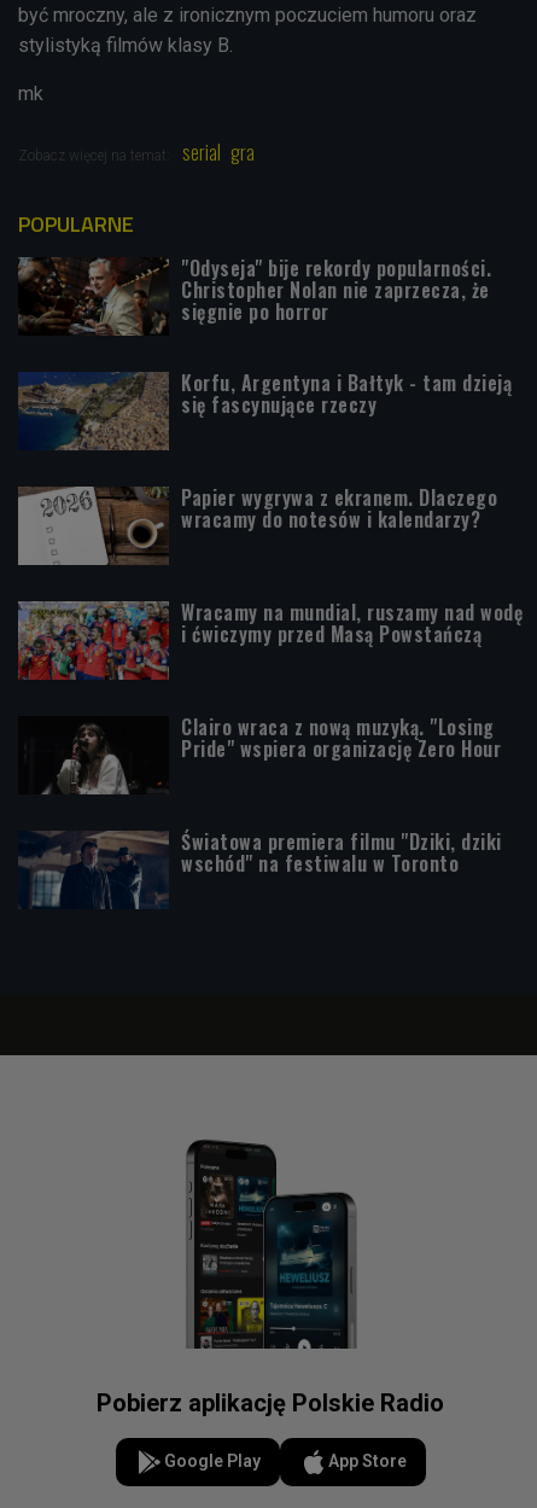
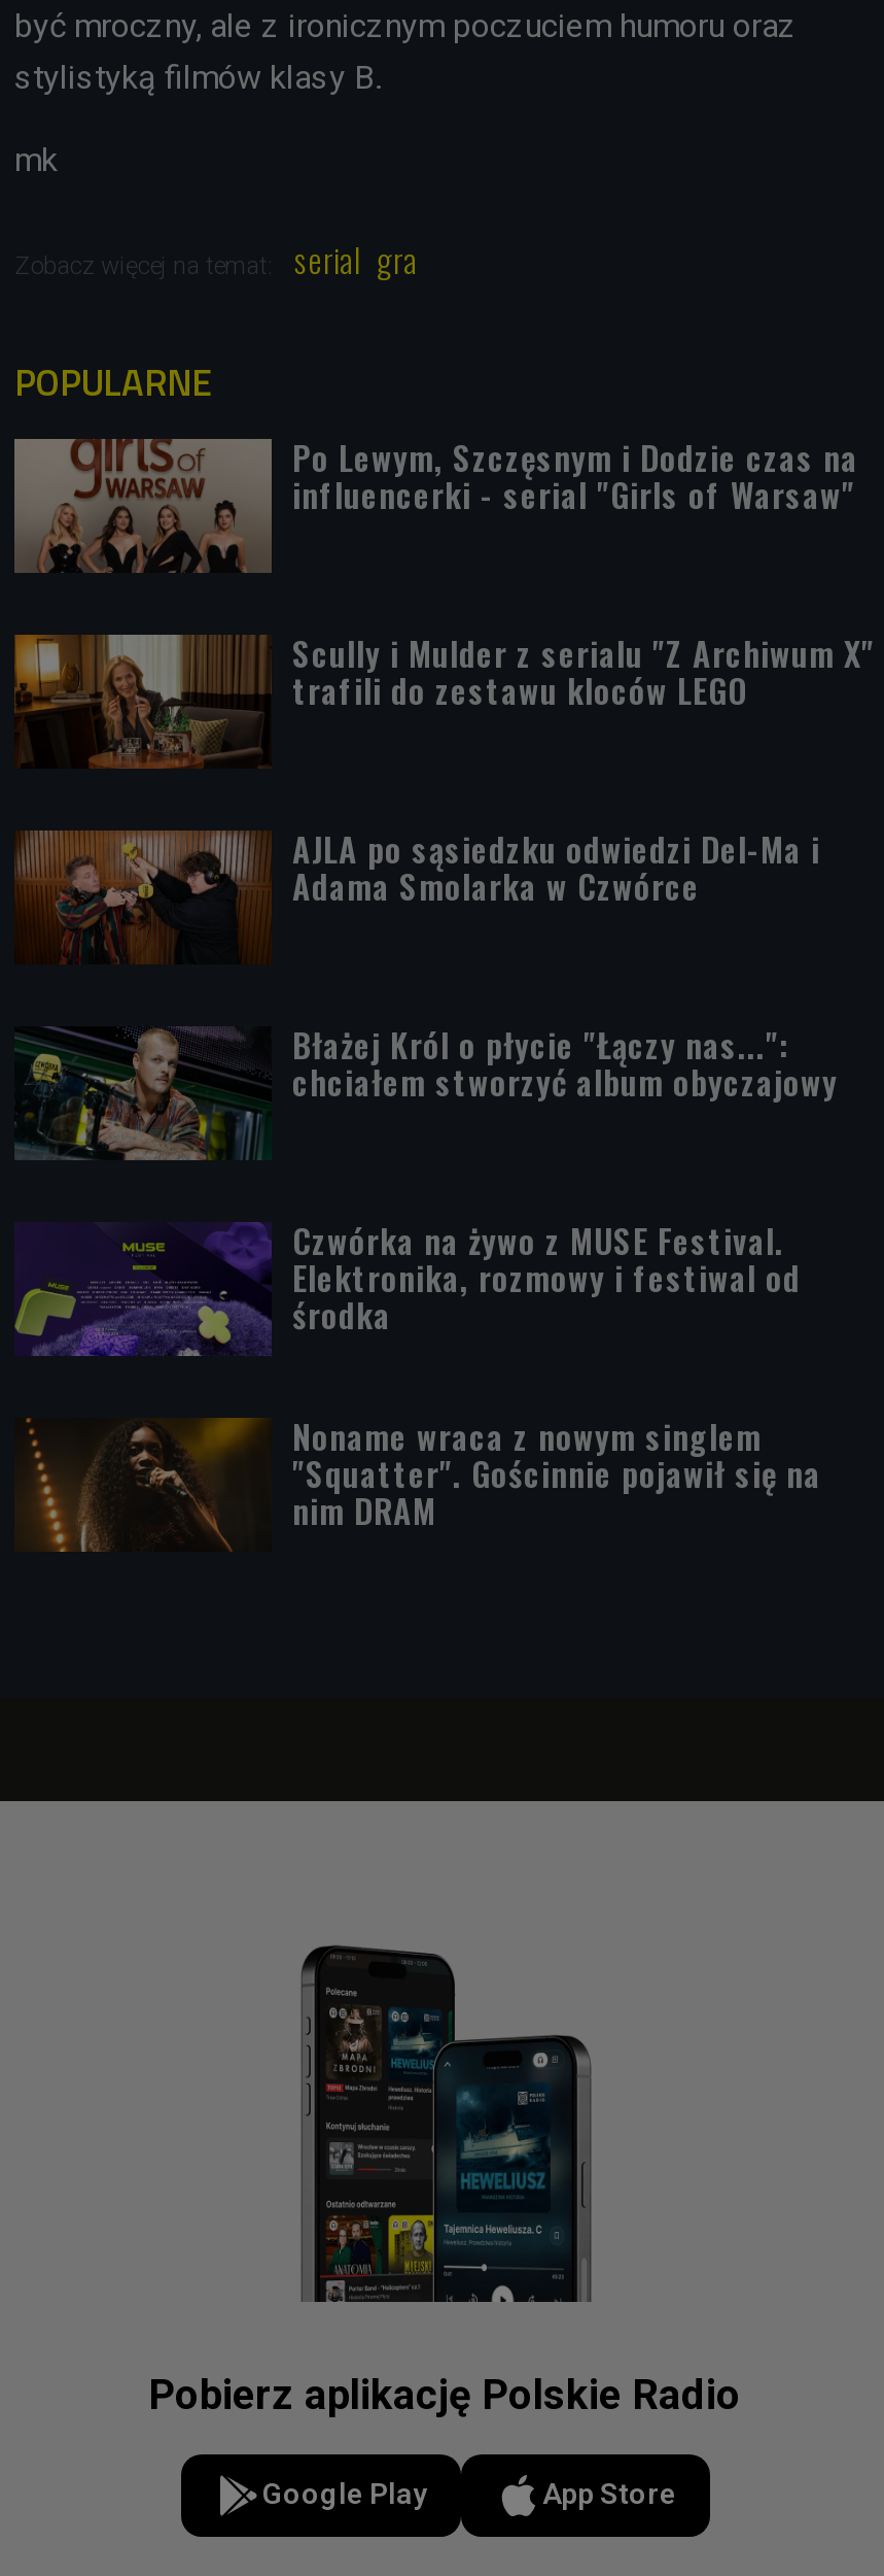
[17,253,491,337] [image] | "Odyseja" bije rekordy popularności. | Christopher Nolan nie zaprzecza, że | sięgnie po horror -> [12,433,858,575] [image] | Po Lewym, Szczęsnym i Dodzie czas na | influencerki - serial "Girls of Warsaw"
[17,368,512,452] [image] | Korfu, Argentyna i Bałtyk - tam dzieją | się fascynujące rzeczy -> [12,628,875,771] [image] | Scully i Mulder z serialu "Z Archiwum X" | trafili do zestawu kloców LEGO
[17,483,497,566] [image] | Papier wygrywa z ekranem. Dlaczego | wracamy do notesów i kalendarzy? -> [14,824,820,964] [image] | AJLA po sąsiedzku odwiedzi Del-Ma i | Adama Smolarka w Czwórce
[17,598,523,681] [image] | Wracamy na mundial, ruszamy nad wodę | i ćwiczymy przed Masą Powstańczą -> [14,1020,838,1162] [image] | Błażej Król o płycie "Łączy nas...": | chciałem stworzyć album obyczajowy
[18,712,501,796] [image] | Clairo wraca z nową muzyką. "Losing | Pride" wspiera organizację Zero Hour -> [12,1216,801,1358] [image] | Czwórka na żywo z MUSE Festival. | Elektronika, rozmowy i festiwal od | środka
[18,827,501,910] [image] | Światowa premiera filmu "Dziki, dziki | wschód" na festiwalu w Toronto -> [14,1411,821,1554] [image] | Noname wraca z nowym singlem | "Squatter". Gościnnie pojawił się na | nim DRAM

